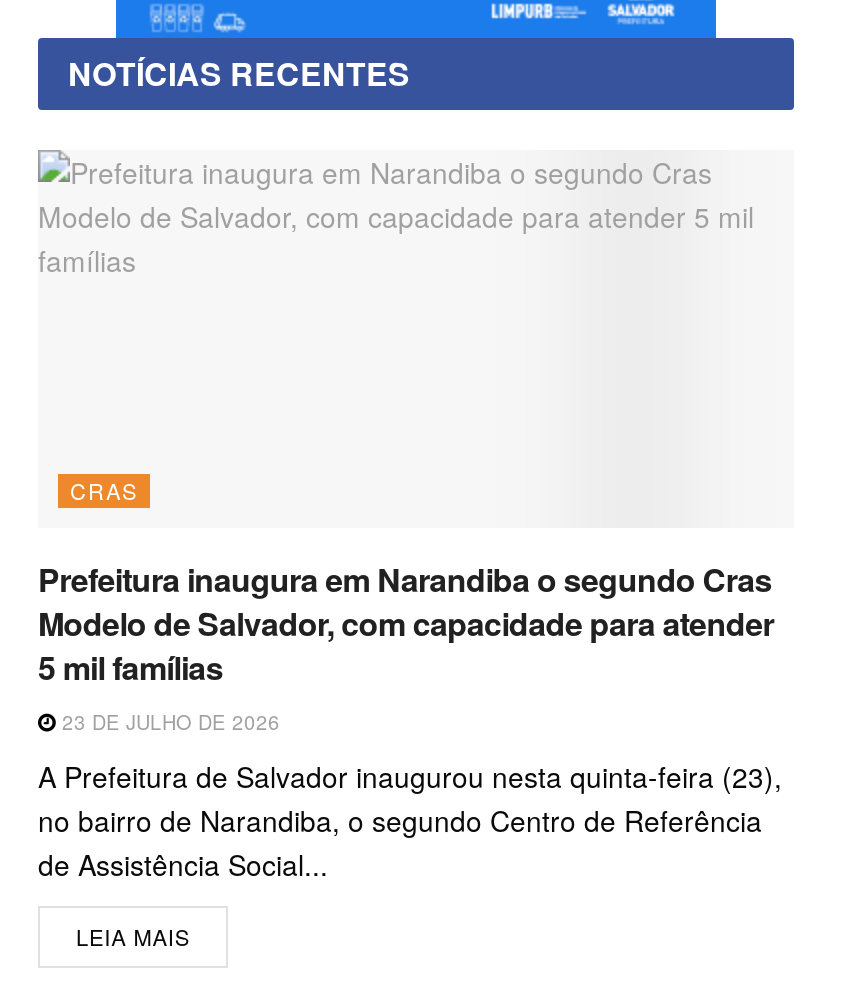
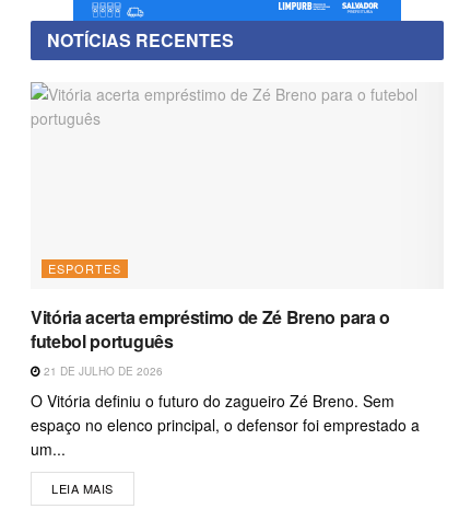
[70,474,138,506] CRAS -> [48,260,121,277] ESPORTES
[38,556,774,736] Prefeitura inaugura em Narandiba o segundo Cras | Modelo de Salvador, com capacidade para atender | 5 mil famílias | 23 DE JULHO DE 2026 -> [31,305,390,379] Vitória acerta empréstimo de Zé Breno para o | futebol português | 21 DE JULHO DE 2026
[38,756,782,884] A Prefeitura de Salvador inaugurou nesta quinta-feira (23), | no bairro de Narandiba, o segundo Centro de Referência | de Assistência Social... -> [31,390,420,460] O Vitória definiu o futuro do zagueiro Zé Breno. Sem | espaço no elenco principal, o defensor foi emprestado a | um...

